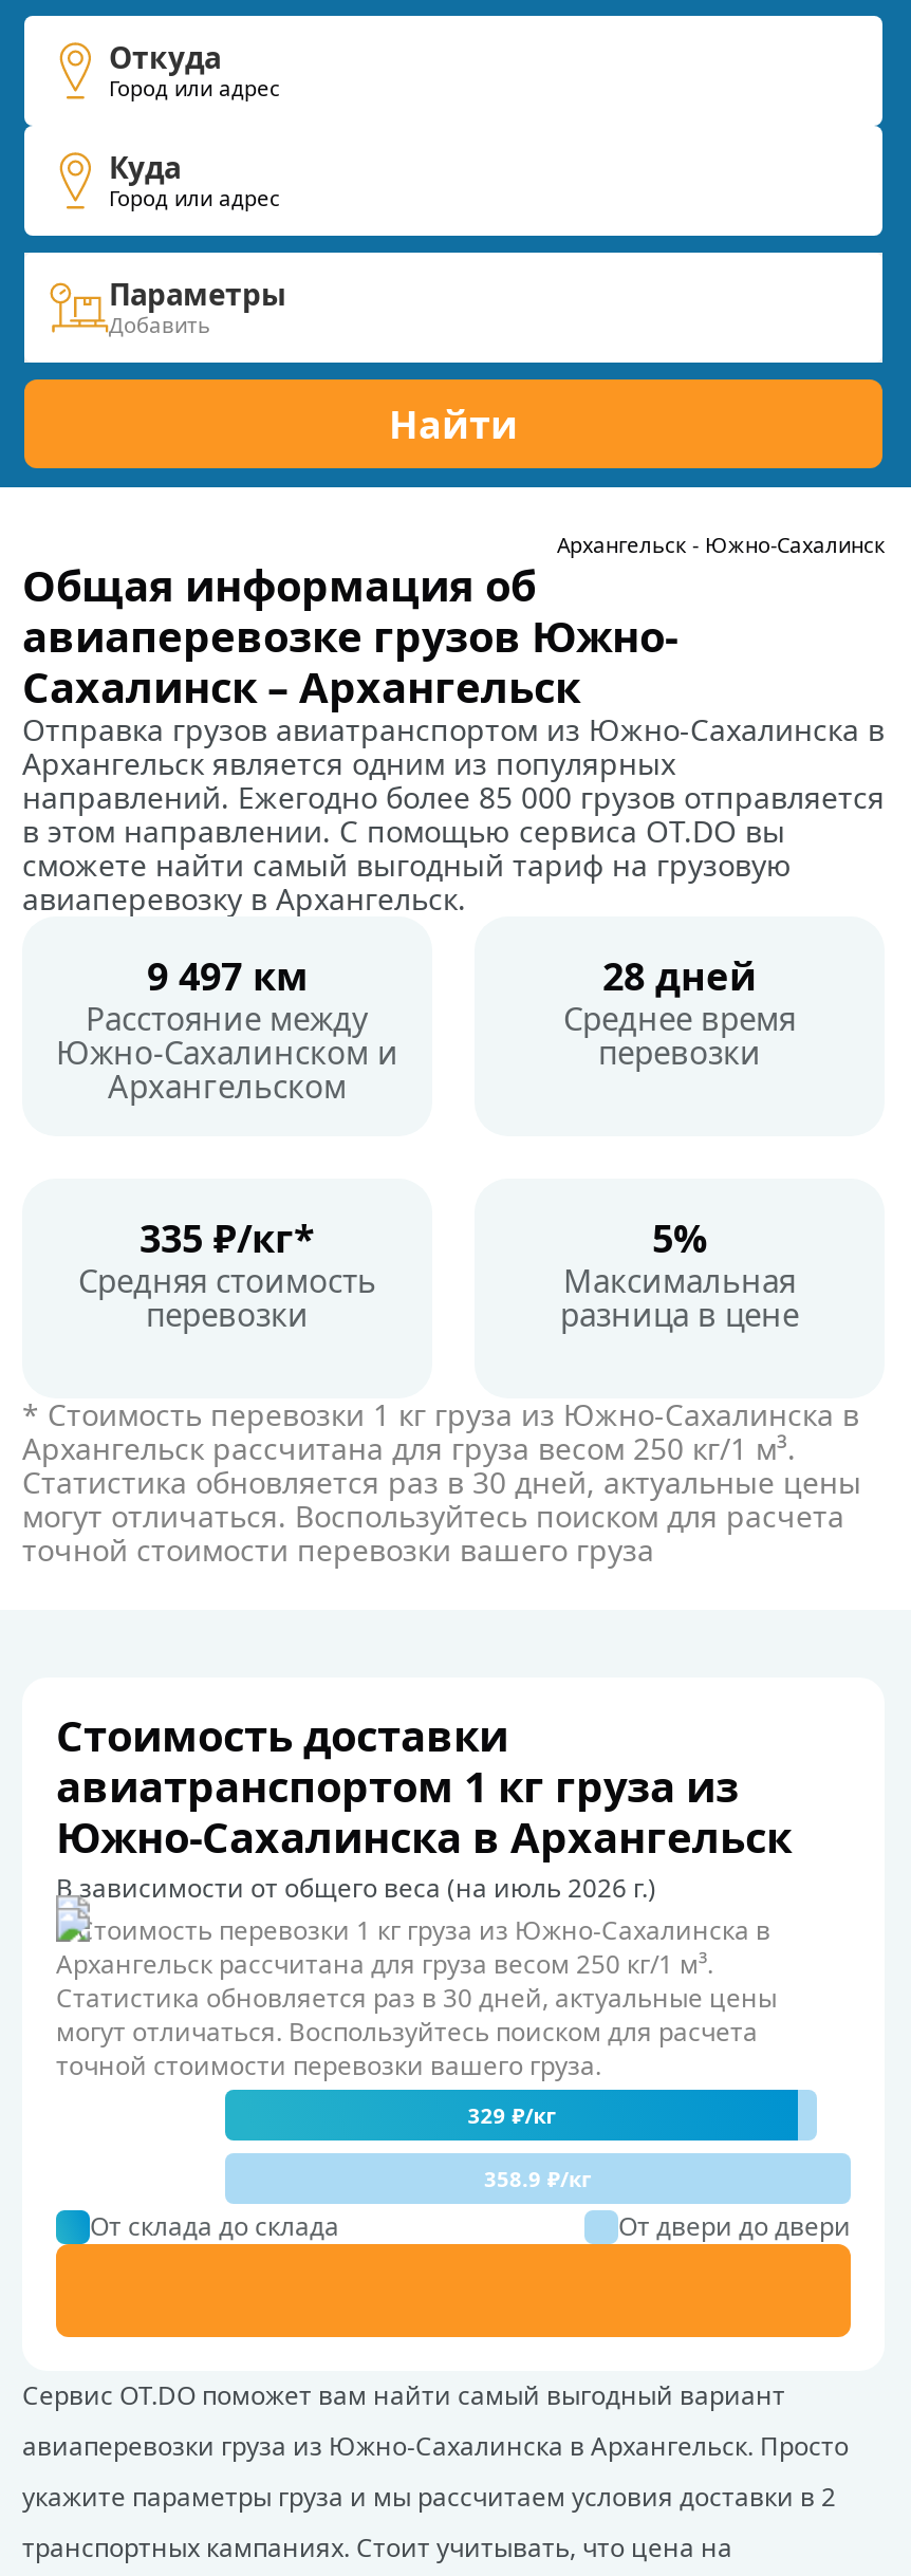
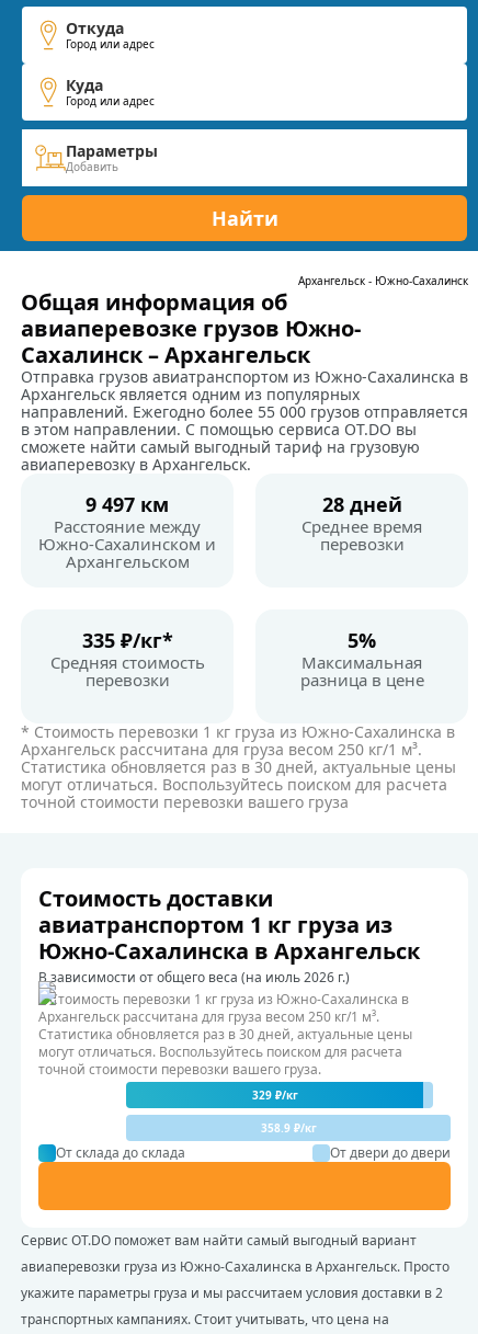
[22,777,885,817] направлений. Ежегодно более 85 000 грузов отправляется -> [21,401,468,422] направлений. Ежегодно более 55 000 грузов отправляется

